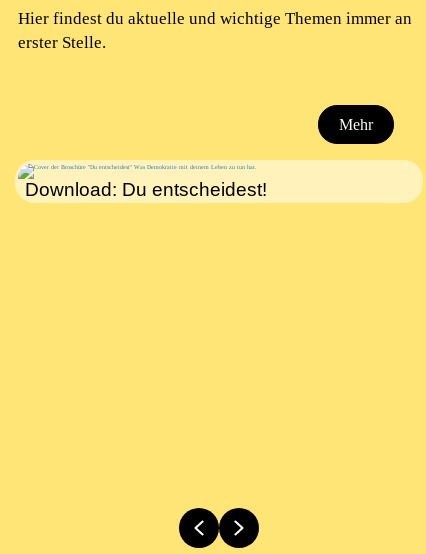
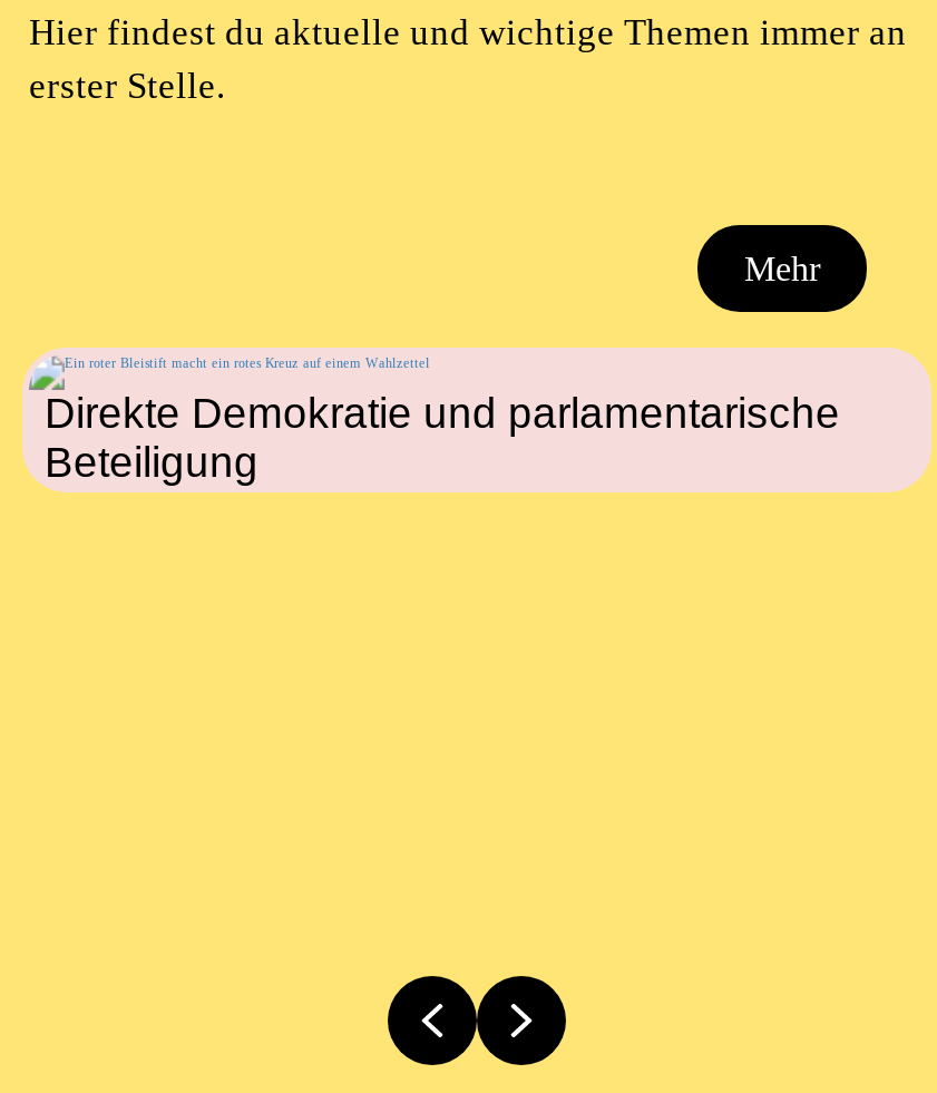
[25,179,267,200] Download: Du entscheidest! -> [45,390,840,486] Direkte Demokratie und parlamentarische | Beteiligung

